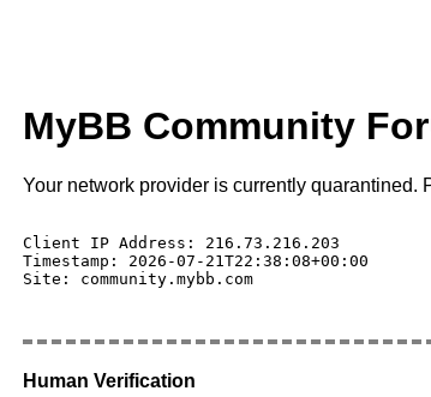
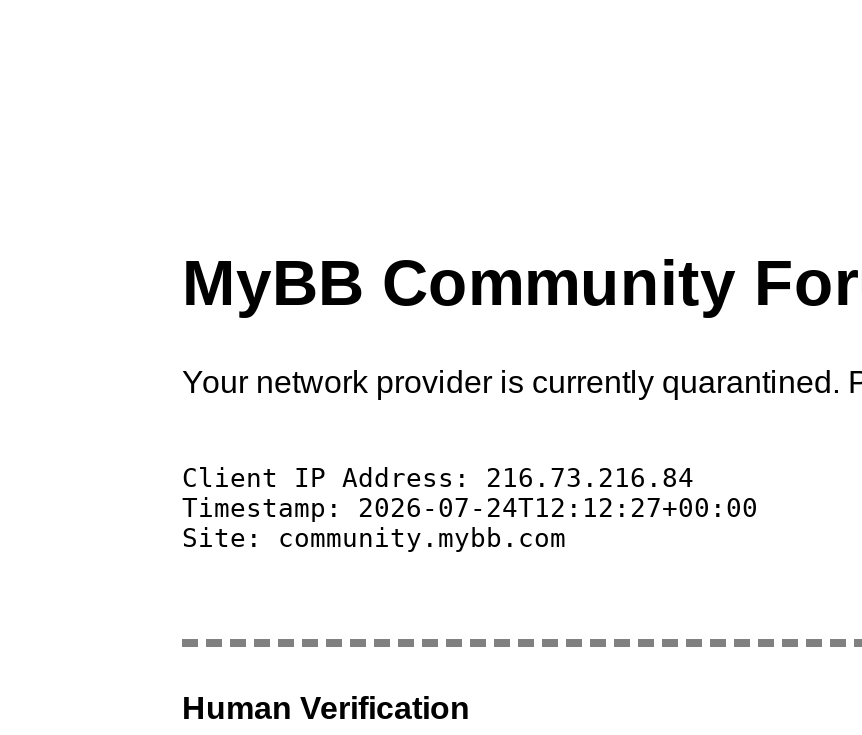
[23,234,349,252] Client IP Address: 216.73.216.203 -> [182,463,710,493] Client IP Address: 216.73.216.84
[23,252,369,270] Timestamp: 2026-07-21T22:38:08+00:00 -> [182,493,758,523] Timestamp: 2026-07-24T12:12:27+00:00

